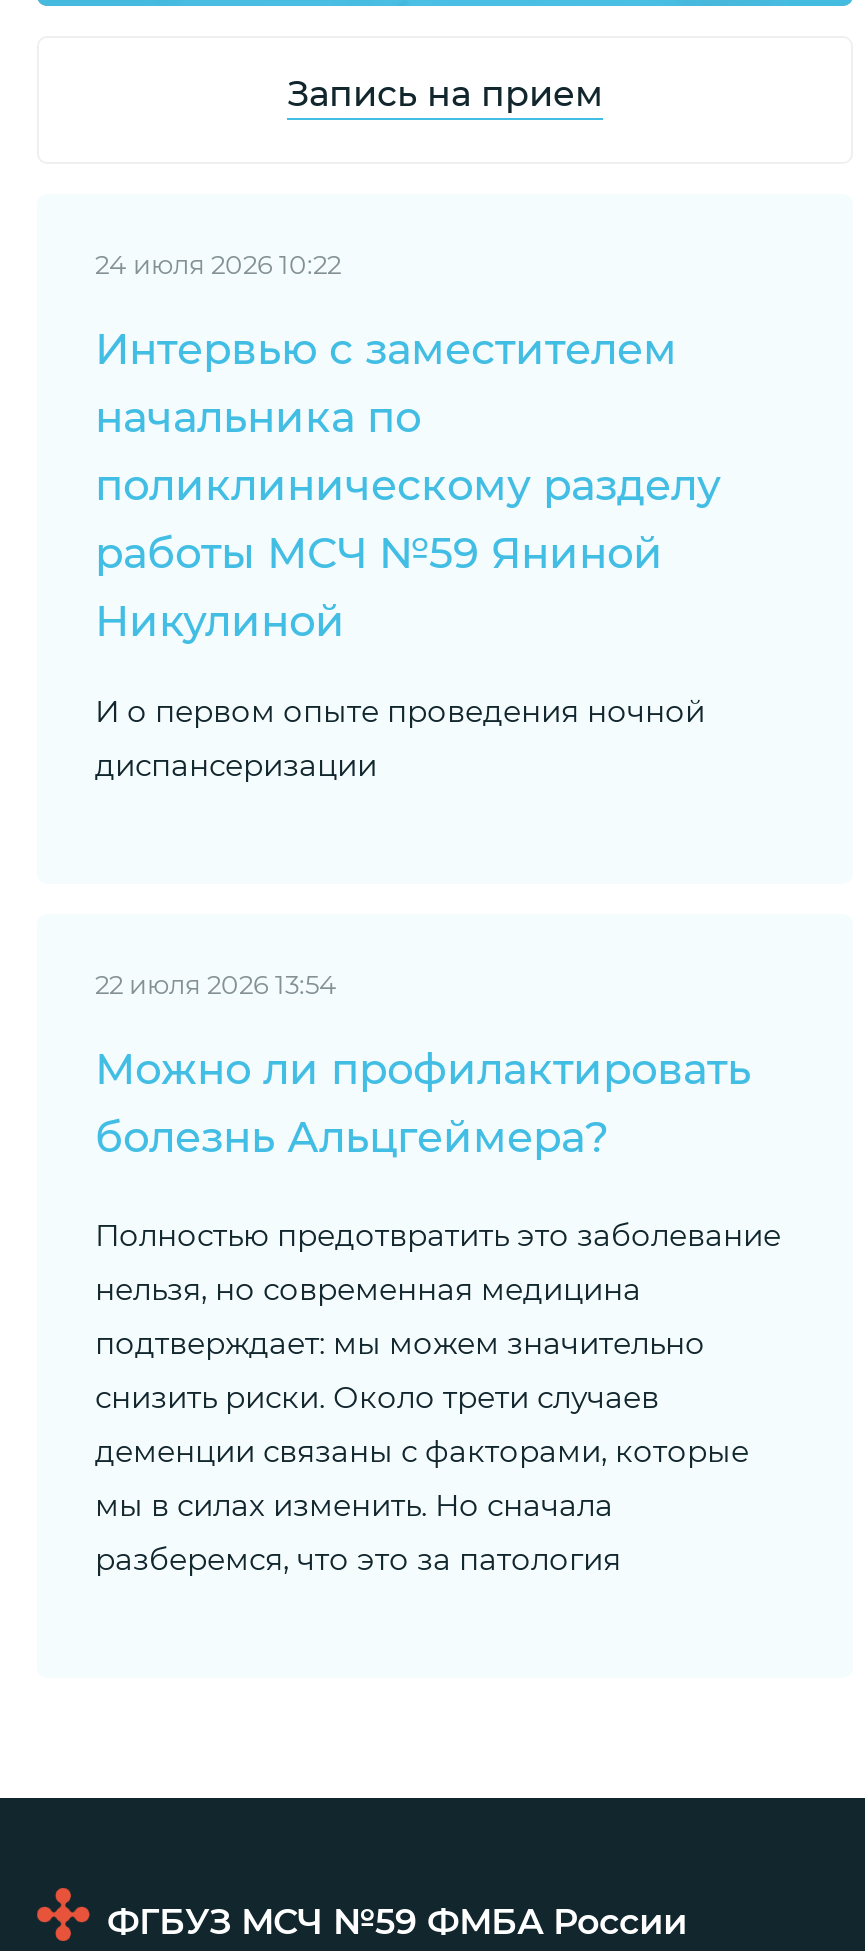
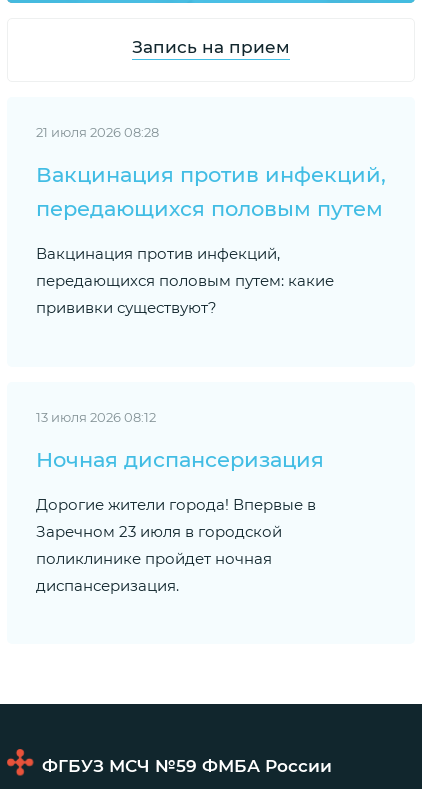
[95,250,721,782] 24 июля 2026 10:22 | Интервью с заместителем | начальника по | поликлиническому разделу | работы МСЧ №59 Яниной | Никулиной | И о первом опыте проведения ночной | диспансеризации -> [36,125,386,316] 21 июля 2026 08:28 | Вакцинация против инфекций, | передающихся половым путем | Вакцинация против инфекций, | передающихся половым путем: какие | прививки существуют?
[95,969,781,1576] 22 июля 2026 13:54 | Можно ли профилактировать | болезнь Альцгеймера? | Полностью предотвратить это заболевание | нельзя, но современная медицина | подтверждает: мы можем значительно | снизить риски. Около трети случаев | деменции связаны с факторами, которые | мы в силах изменить. Но сначала | разберемся, что это за патология -> [36,409,324,593] 13 июля 2026 08:12 | Ночная диспансеризация | Дорогие жители города! Впервые в | Заречном 23 июля в городской | поликлинике пройдет ночная | диспансеризация.

